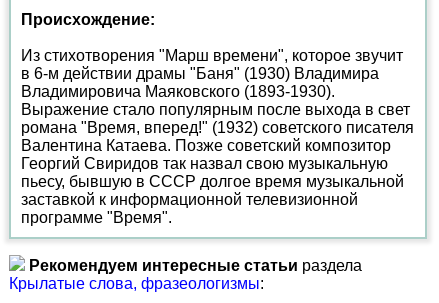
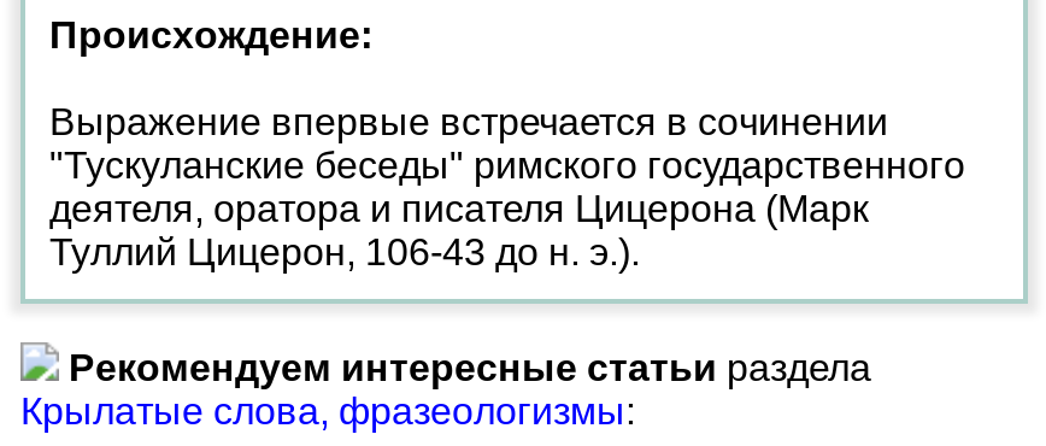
[21,47,414,226] Из стихотворения "Марш времени", которое звучит | в 6-м действии драмы "Баня" (1930) Владимира | Владимировича Маяковского (1893-1930). | Выражение стало популярным после выхода в свет | романа "Время, вперед!" (1932) советского писателя | Валентина Катаева. Позже советский композитор | Георгий Свиридов так назвал свою музыкальную | пьесу, бывшую в СССР долгое время музыкальной | заставкой к информационной телевизионной | программе "Время". -> [49,101,965,272] Выражение впервые встречается в сочинении | "Тускуланские беседы" римского государственного | деятеля, оратора и писателя Цицерона (Марк | Туллий Цицерон, 106-43 до н. э.).

